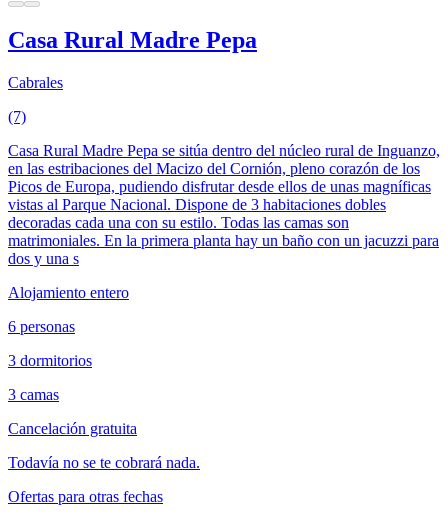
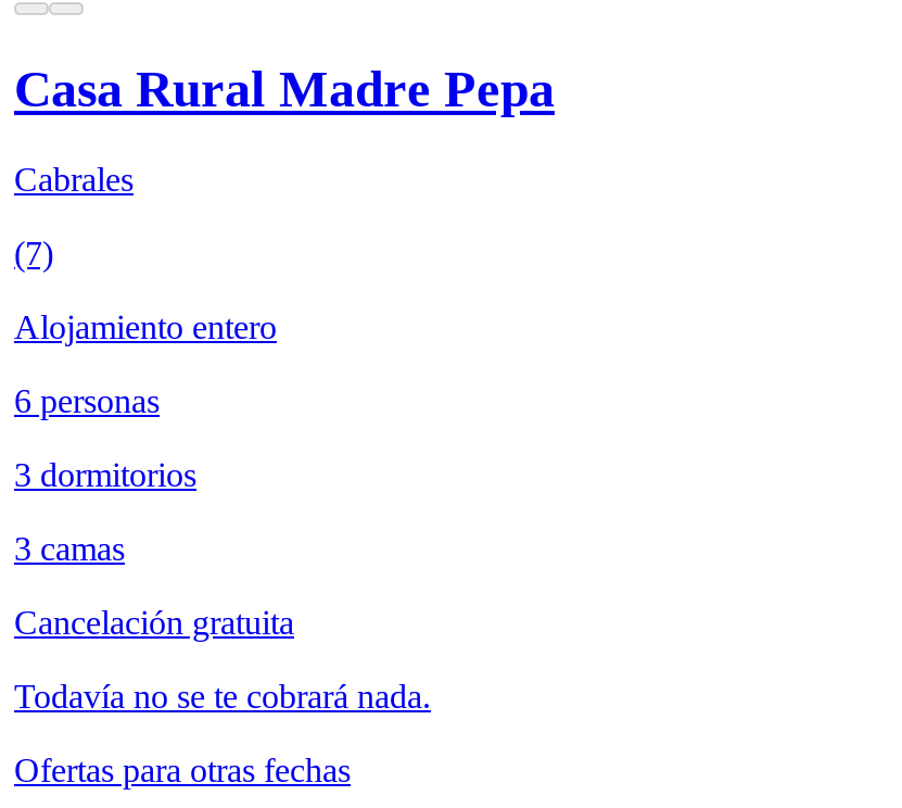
[8,142,440,267] Casa Rural Madre Pepa se sitúa dentro del núcleo rural de Inguanzo, | en las estribaciones del Macizo del Cornión, pleno corazón de los | Picos de Europa, pudiendo disfrutar desde ellos de unas magníficas | vistas al Parque Nacional. Dispone de 3 habitaciones dobles | decoradas cada una con su estilo. Todas las camas son | matrimoniales. En la primera planta hay un baño con un jacuzzi para | dos y una s -> none

